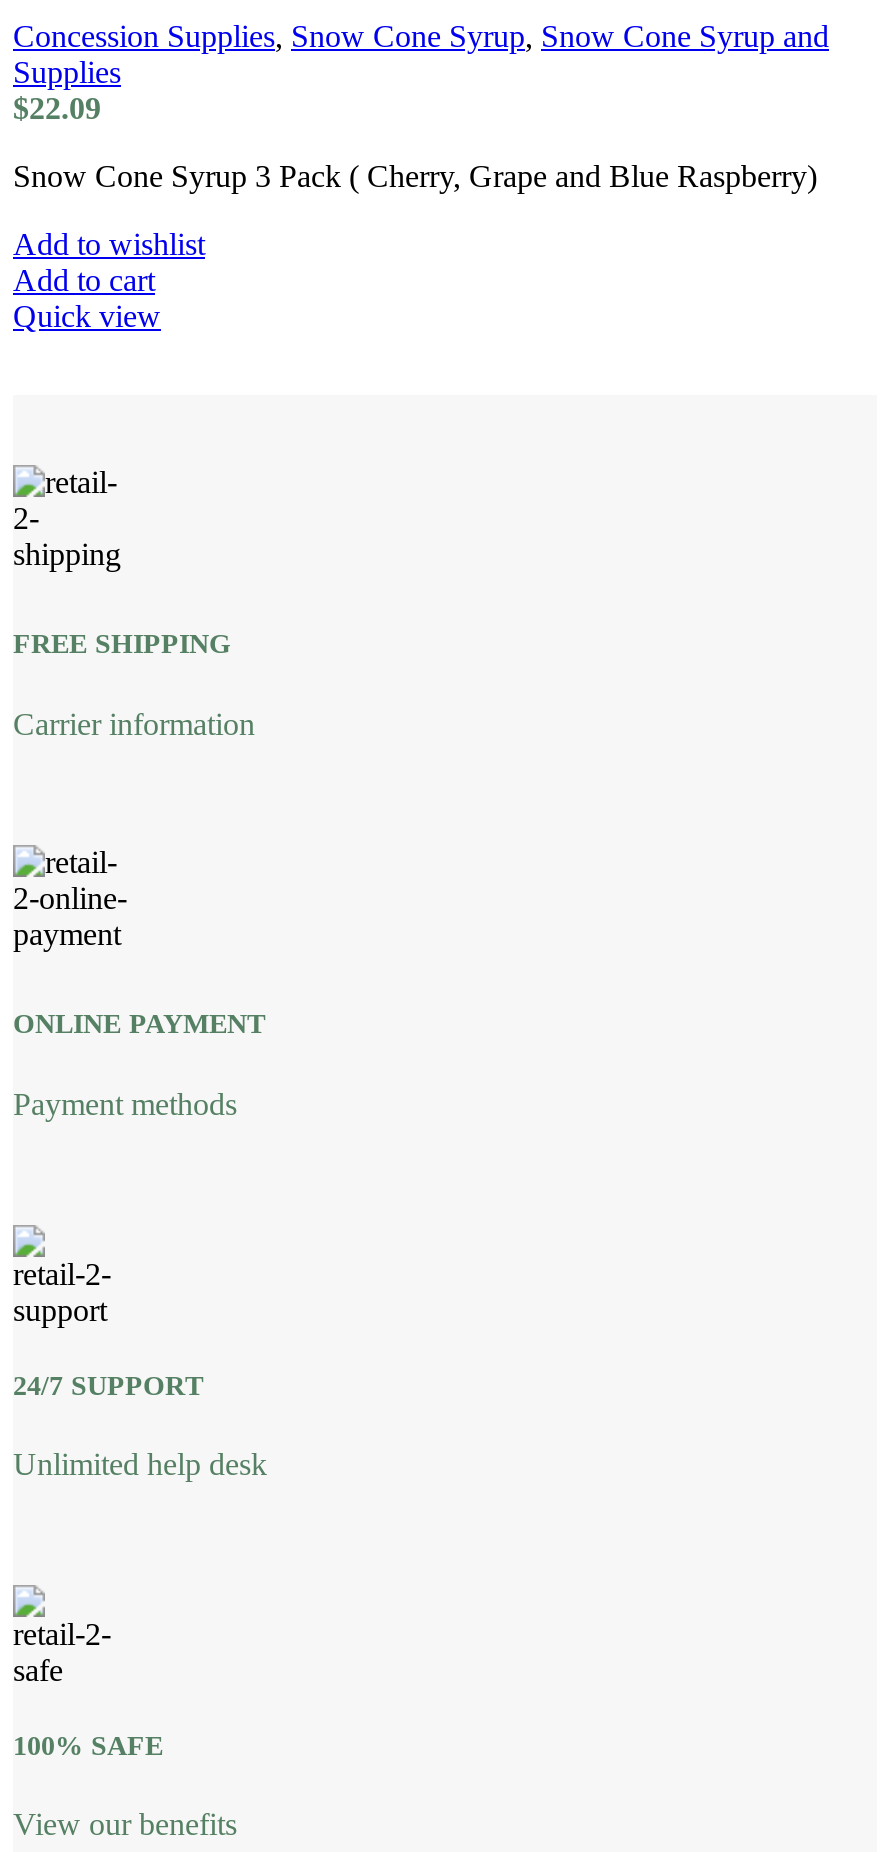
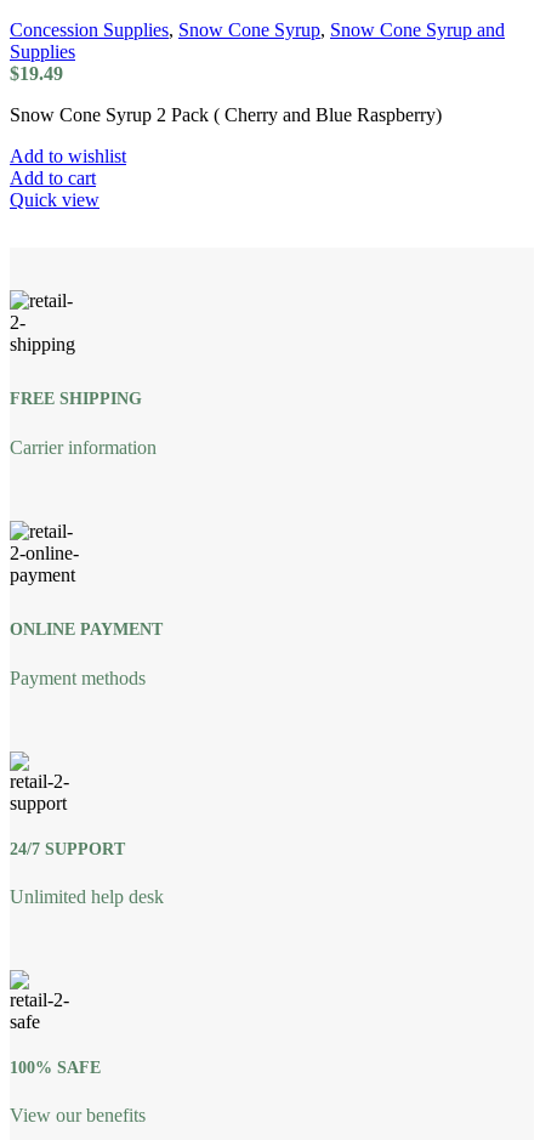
[13,90,101,124] $22.09 -> [10,63,63,83] $19.49
[13,158,817,192] Snow Cone Syrup 3 Pack ( Cherry, Grape and Blue Raspberry) -> [10,104,442,125] Snow Cone Syrup 2 Pack ( Cherry and Blue Raspberry)

